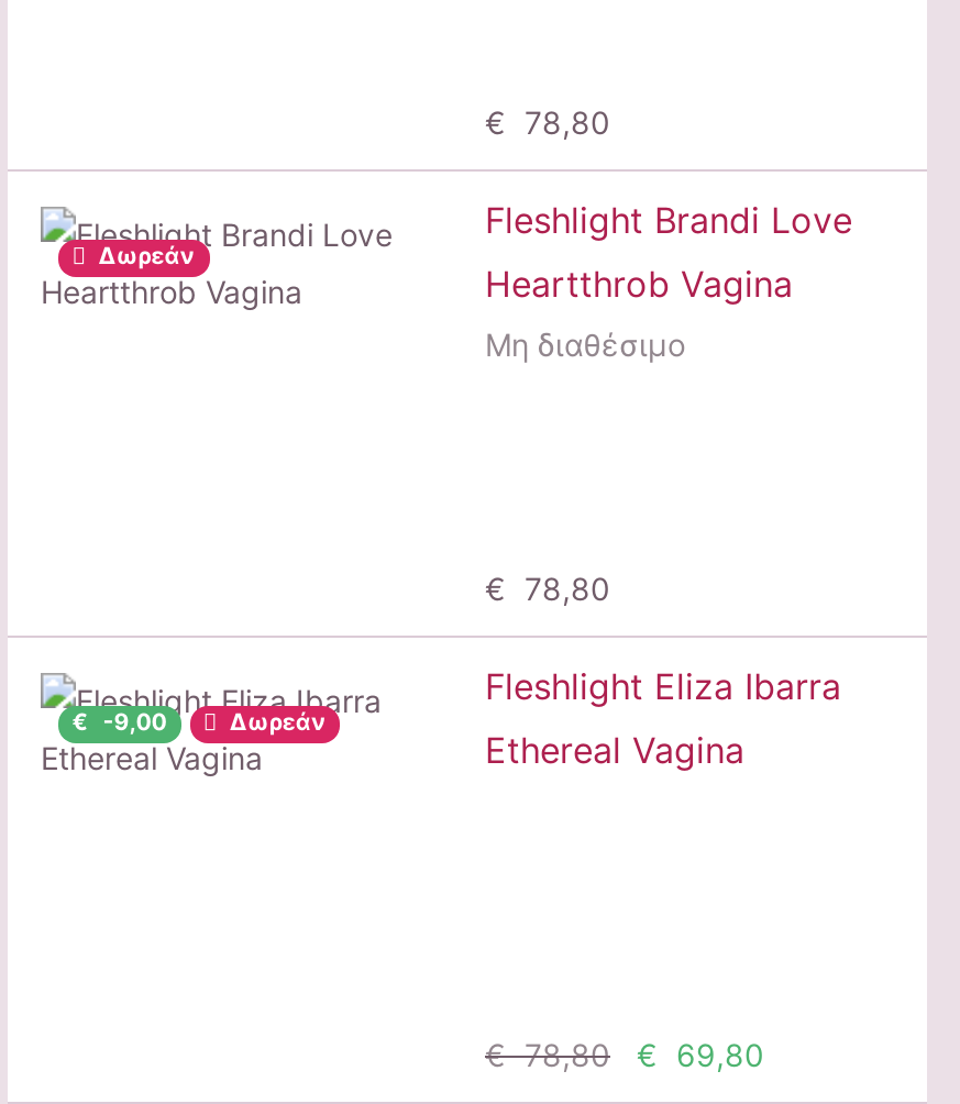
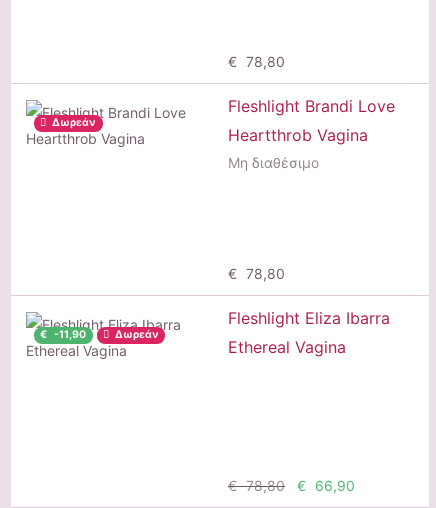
[72,707,167,736] € -9,00 -> [40,328,86,341] € -11,90
[485,1035,764,1073] € 78,80 € 69,80 -> [228,477,355,494] € 78,80 € 66,90

